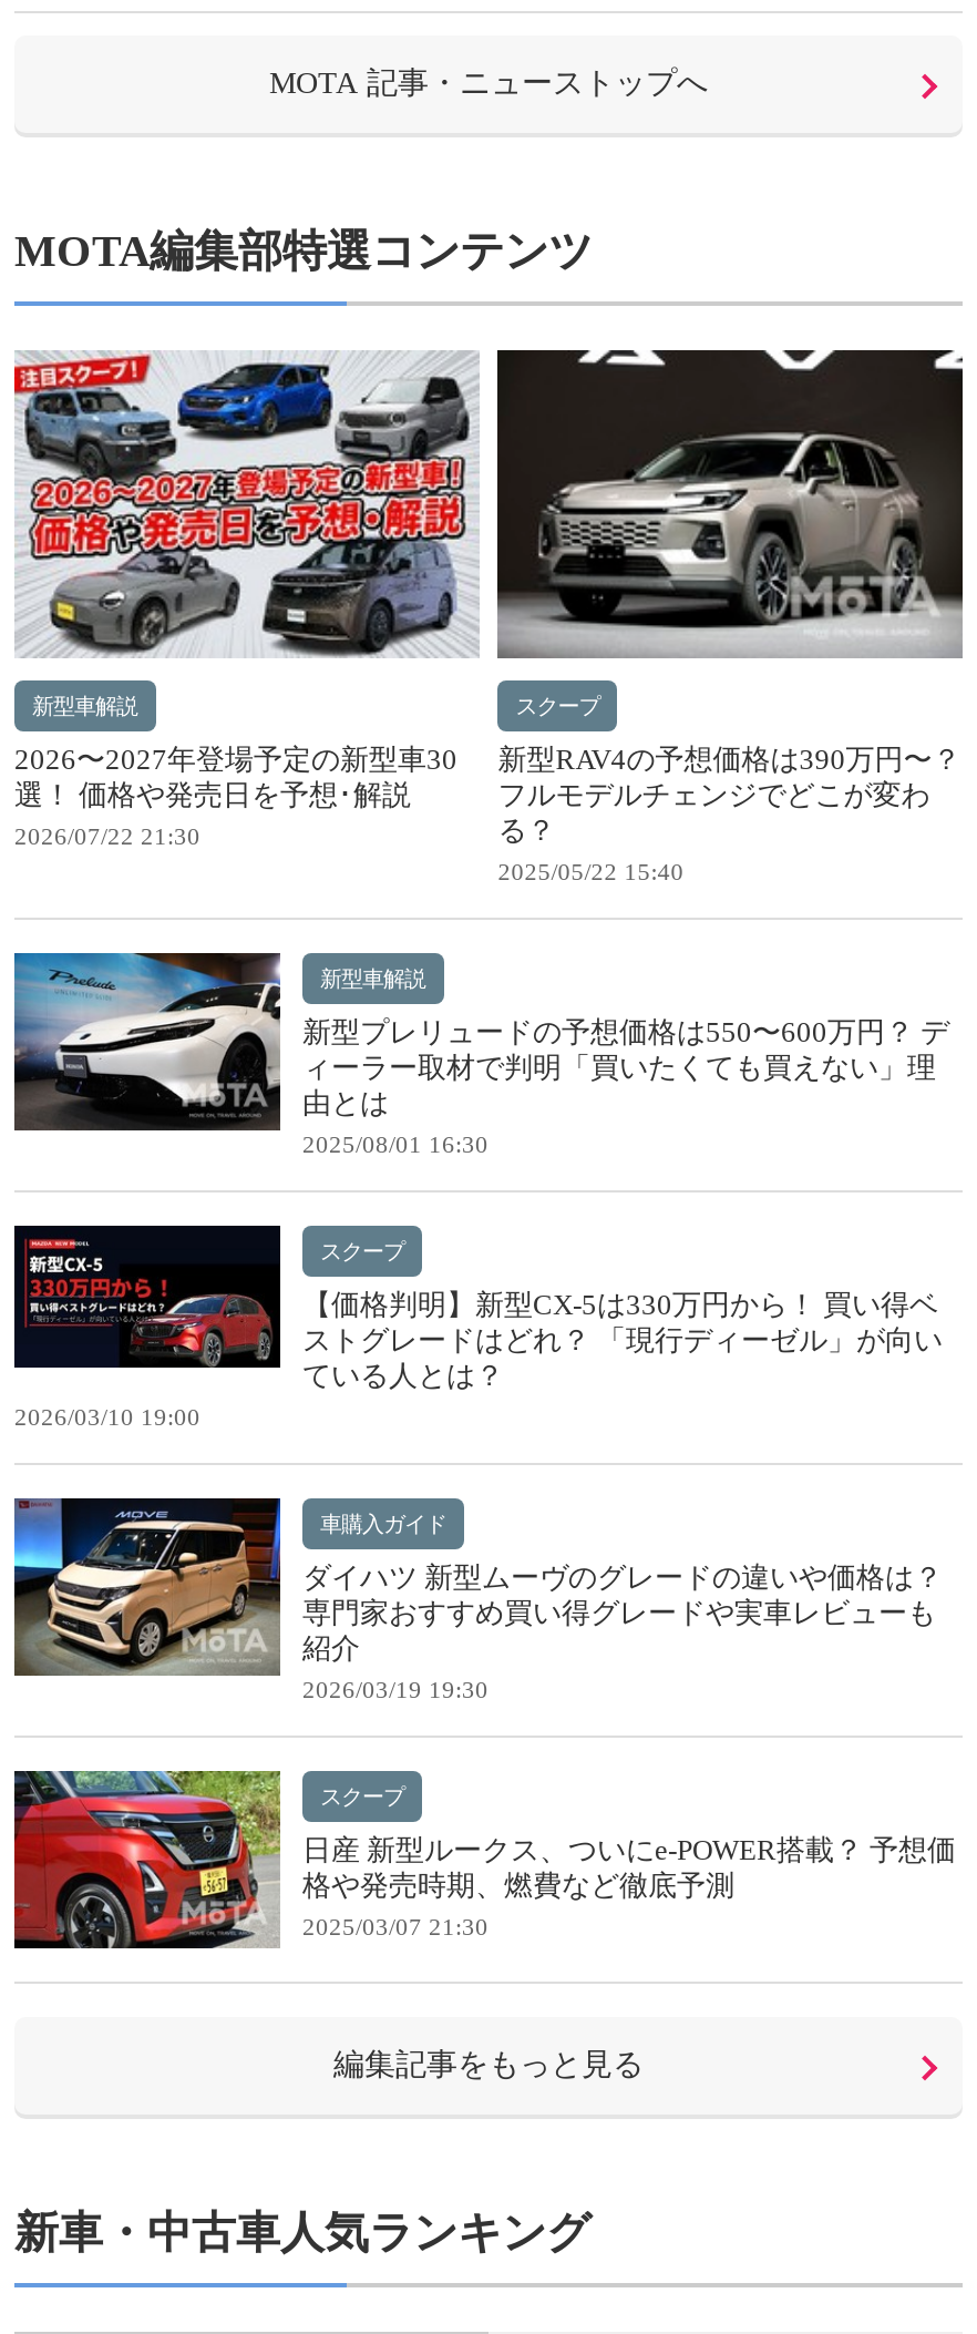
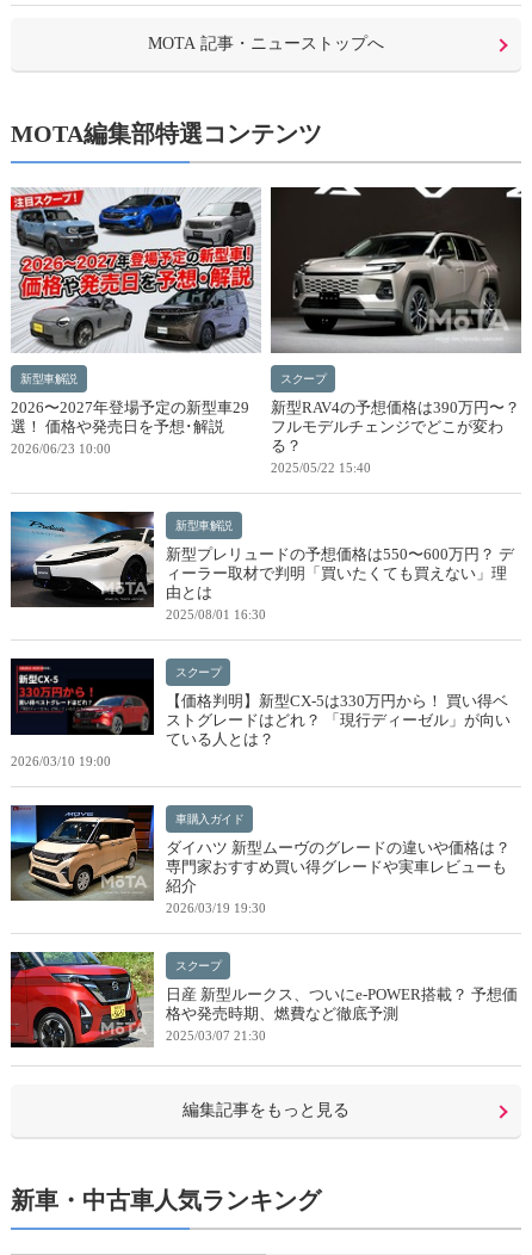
[14,744,457,777] 2026〜2027年登場予定の新型車30 -> [11,399,249,417] 2026〜2027年登場予定の新型車29
[14,823,200,850] 2026/07/22 21:30 -> [11,442,111,456] 2026/06/23 10:00

